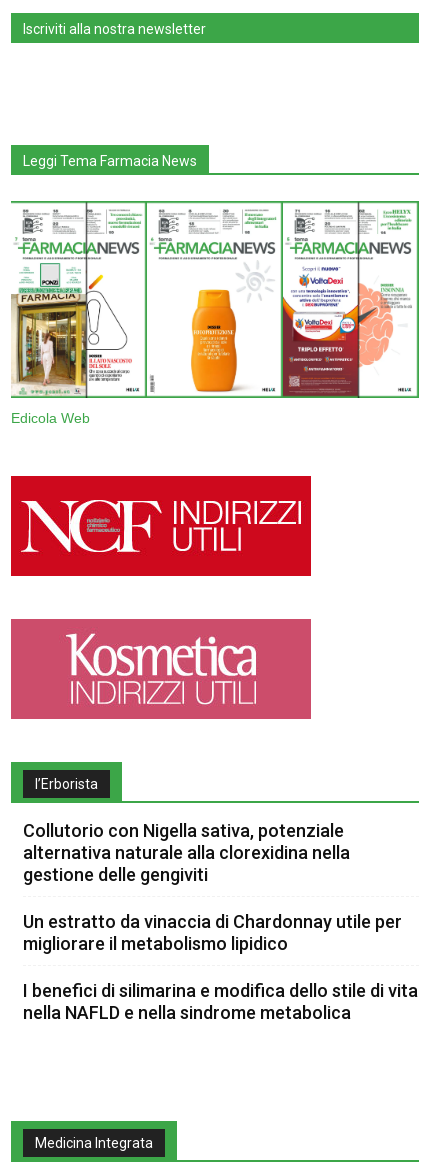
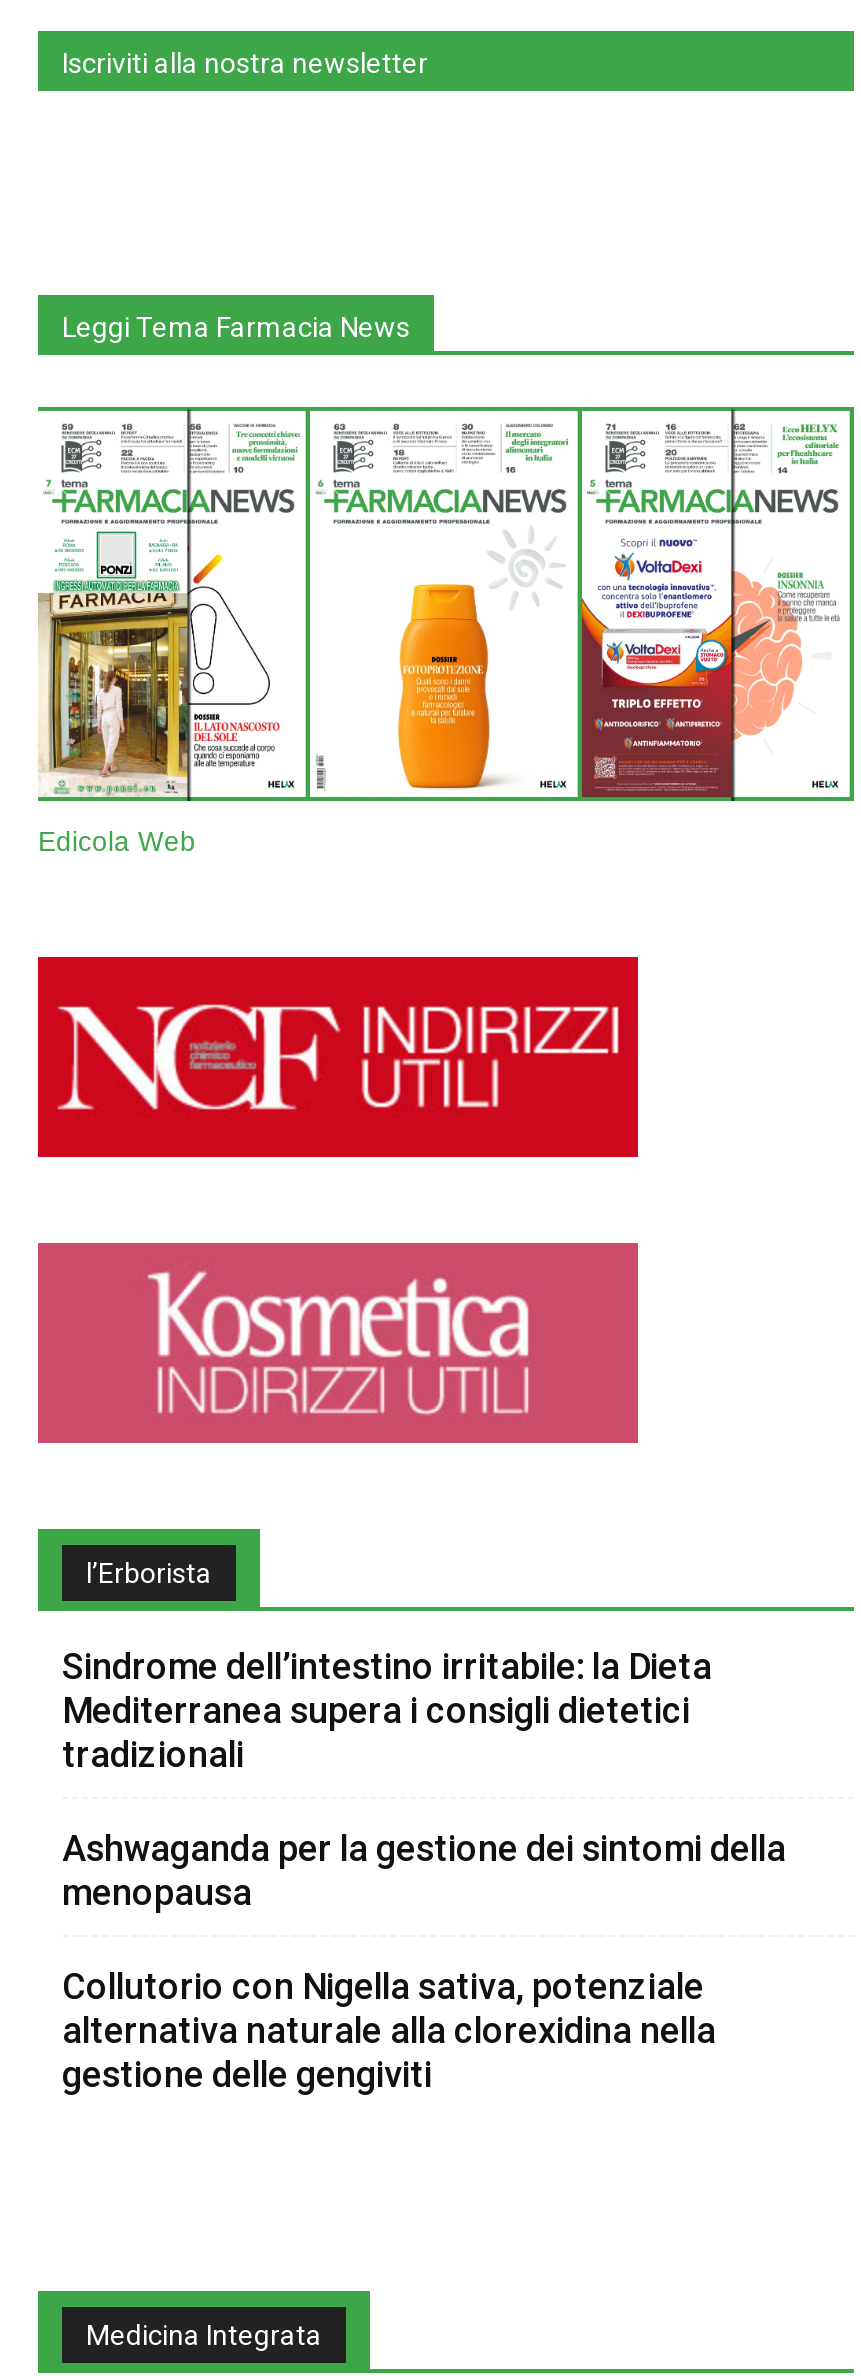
none -> [62,1646,786,1914] Sindrome dell’intestino irritabile: la Dieta | Mediterranea supera i consigli dietetici | tradizionali | Ashwaganda per la gestione dei sintomi della | menopausa
moved [23,820,350,885] -> [62,1966,716,2096]: Collutorio con Nigella sativa, potenziale | alternativa naturale alla clorexidina nella | gestione delle gengiviti
[23,911,418,1023] Un estratto da vinaccia di Chardonnay utile per | migliorare il metabolismo lipidico | I benefici di silimarina e modifica dello stile di vita | nella NAFLD e nella sindrome metabolica -> none

